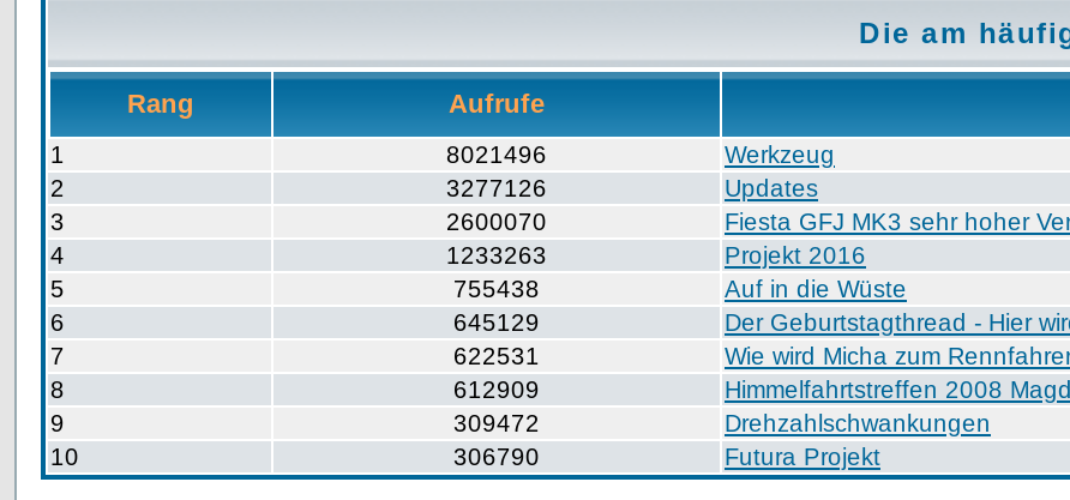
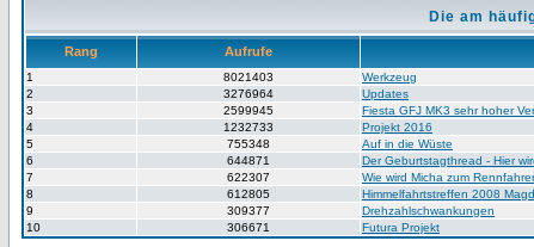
[446,141,547,168] 8021496 -> [223,70,274,84] 8021403
[446,175,547,201] 3277126 -> [223,87,274,100] 3276964
[446,209,547,235] 2600070 -> [223,104,274,117] 2599945
[446,242,547,269] 1233263 -> [223,121,274,134] 1232733
[453,276,540,302] 755438 -> [227,137,270,150] 755348
[453,309,540,336] 645129 -> [227,154,270,167] 644871
[453,343,540,369] 622531 -> [227,171,270,184] 622307
[453,376,540,403] 612909 -> [227,187,270,200] 612805
[453,410,540,436] 309472 -> [227,204,270,217] 309377
[453,444,540,470] 306790 -> [227,221,270,234] 306671

